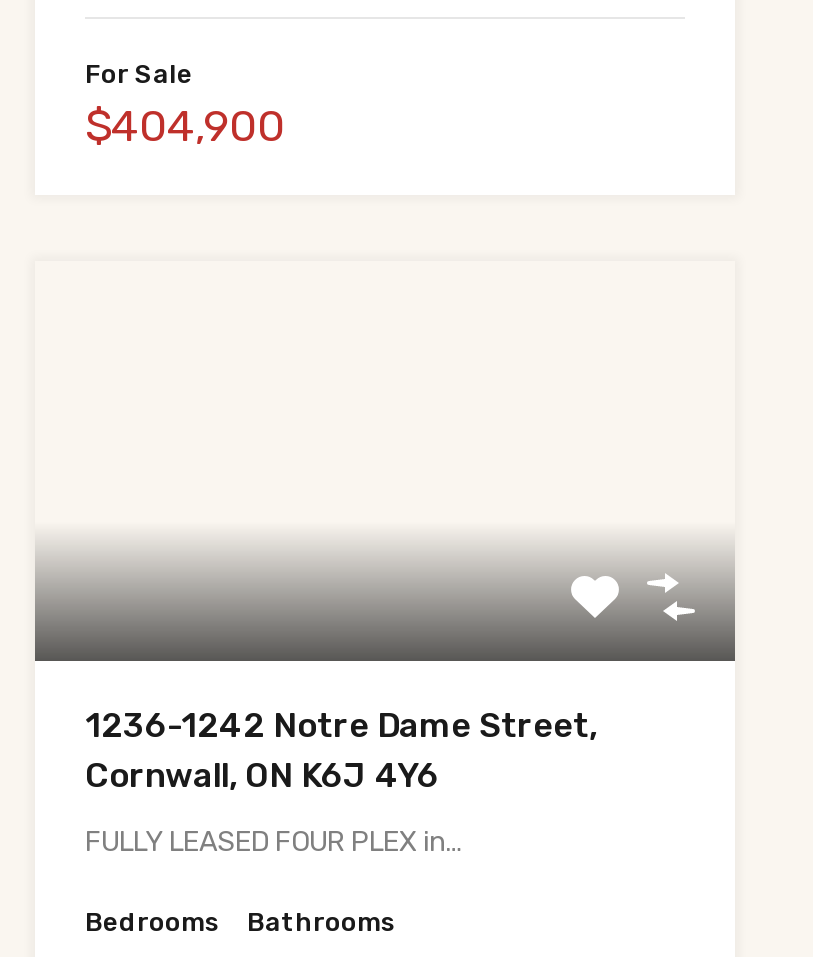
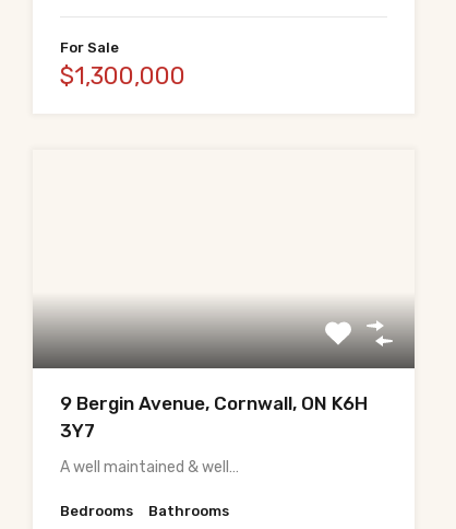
[85,99,285,153] $404,900 -> [60,61,185,90] $1,300,000
[85,705,597,795] 1236-1242 Notre Dame Street, | Cornwall, ON K6J 4Y6 -> [60,392,368,441] 9 Bergin Avenue, Cornwall, ON K6H | 3Y7
[85,825,463,859] FULLY LEASED FOUR PLEX in… -> [60,458,239,476] A well maintained & well…

